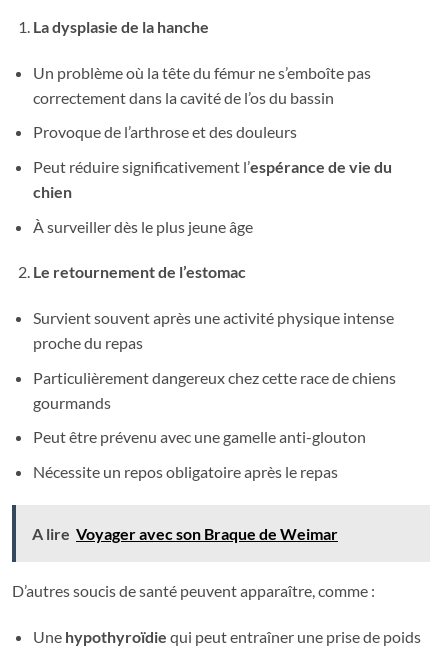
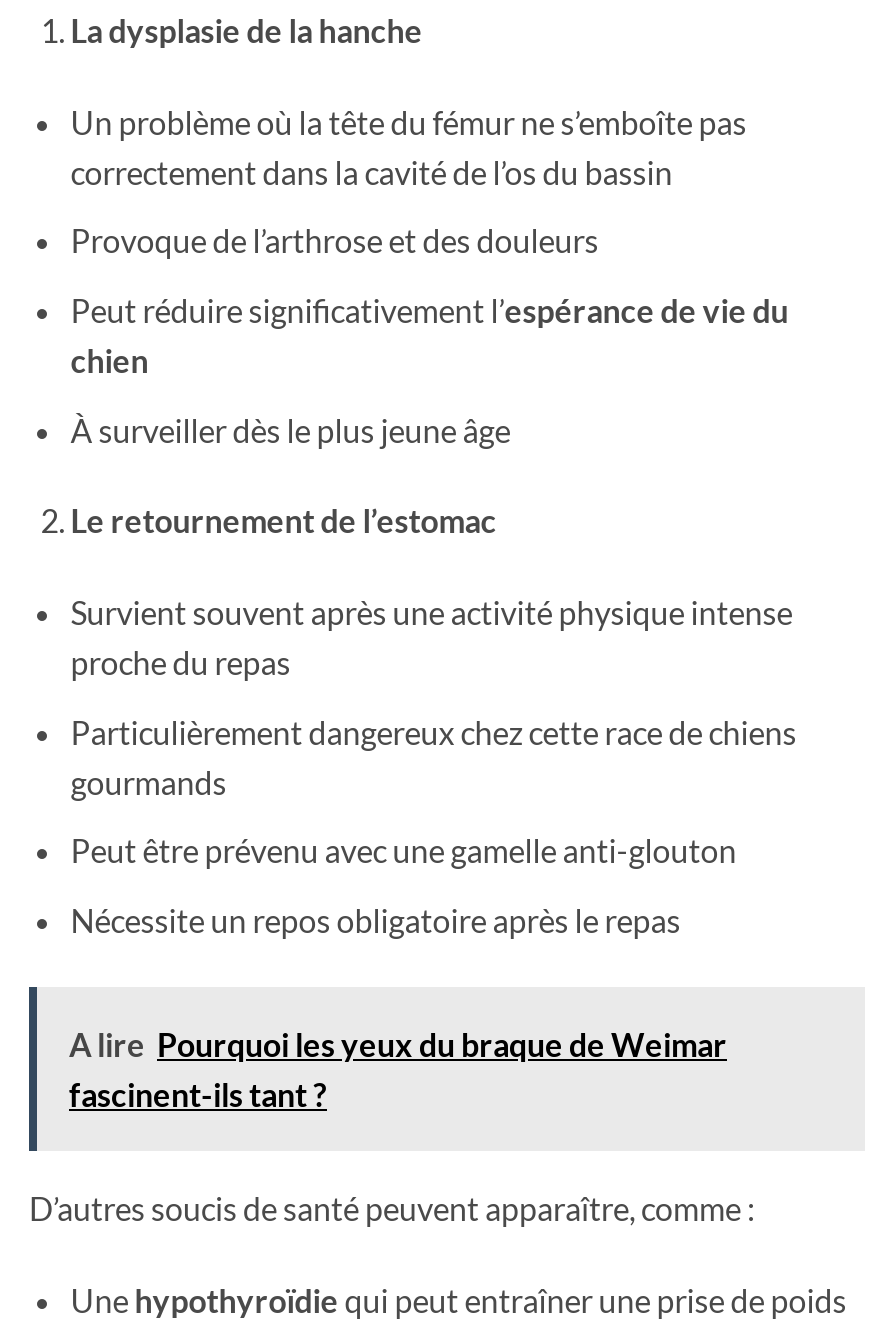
[32,524,338,543] A lire Voyager avec son Braque de Weimar -> [69,1025,727,1113] A lire Pourquoi les yeux du braque de Weimar | fascinent-ils tant ?

